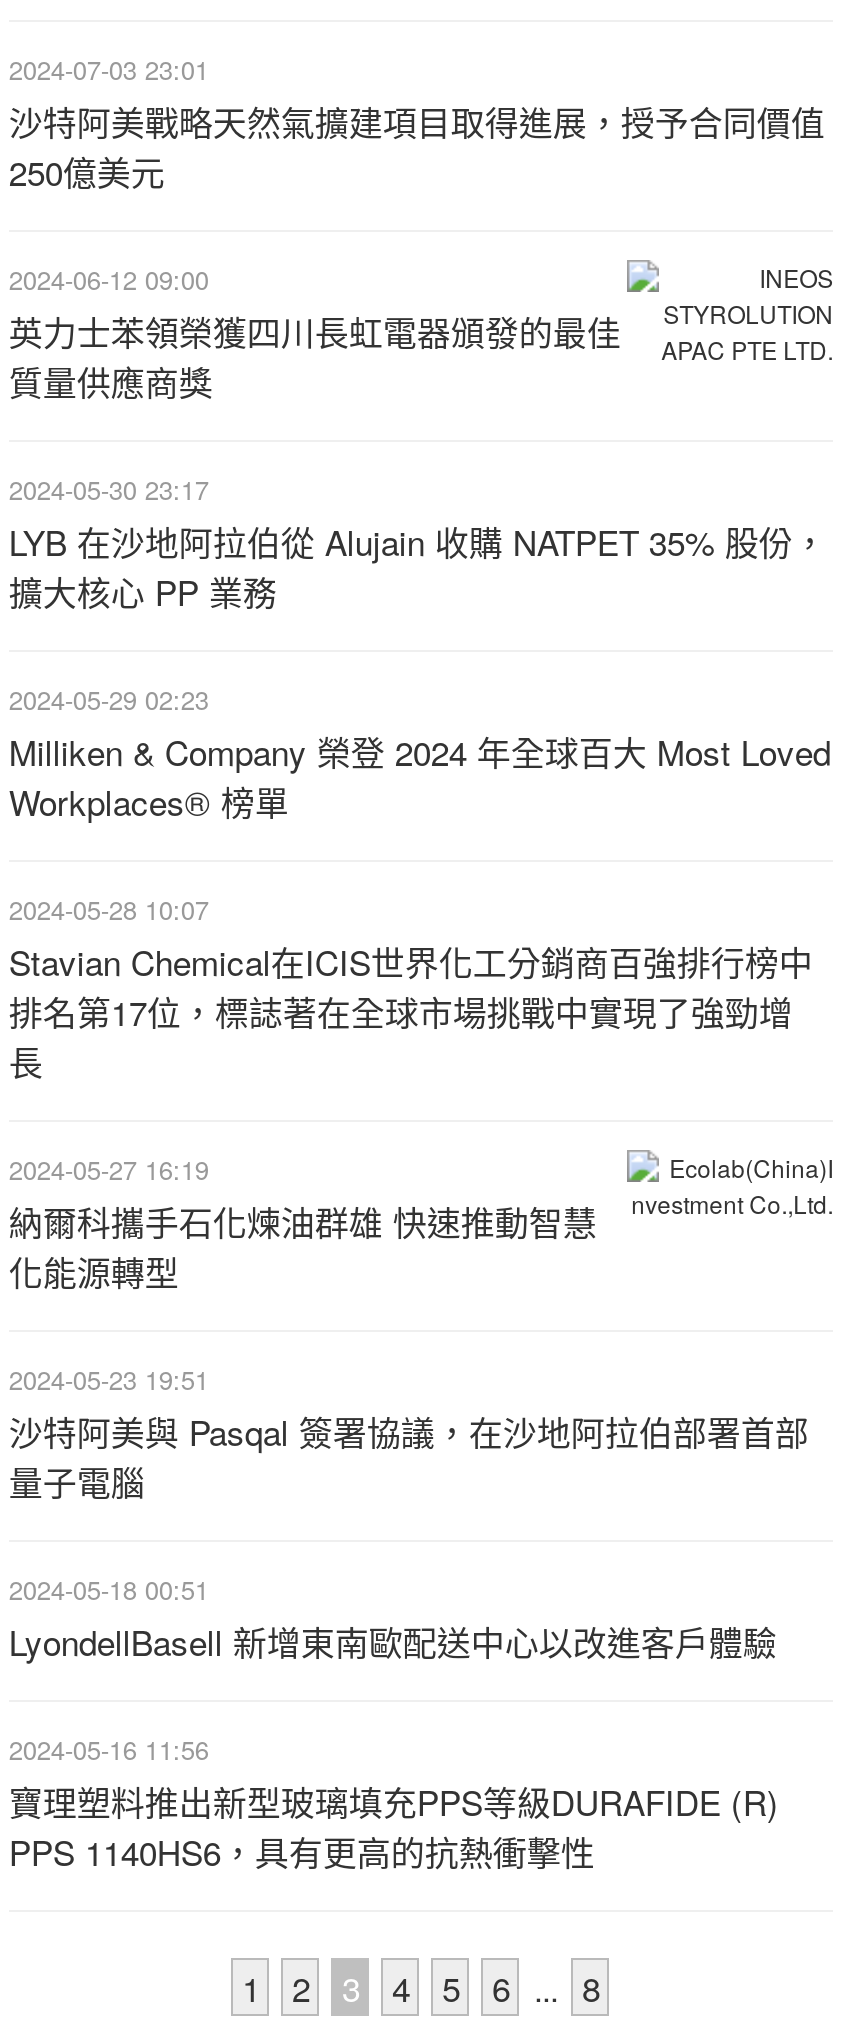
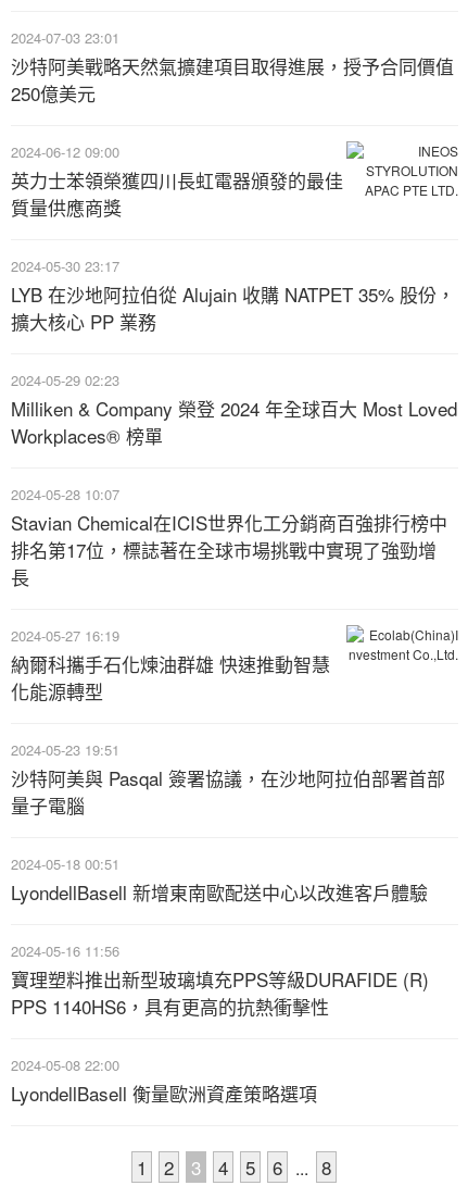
none -> [11,1055,317,1107] 2024-05-08 22:00 | LyondellBasell 衡量歐洲資產策略選項

